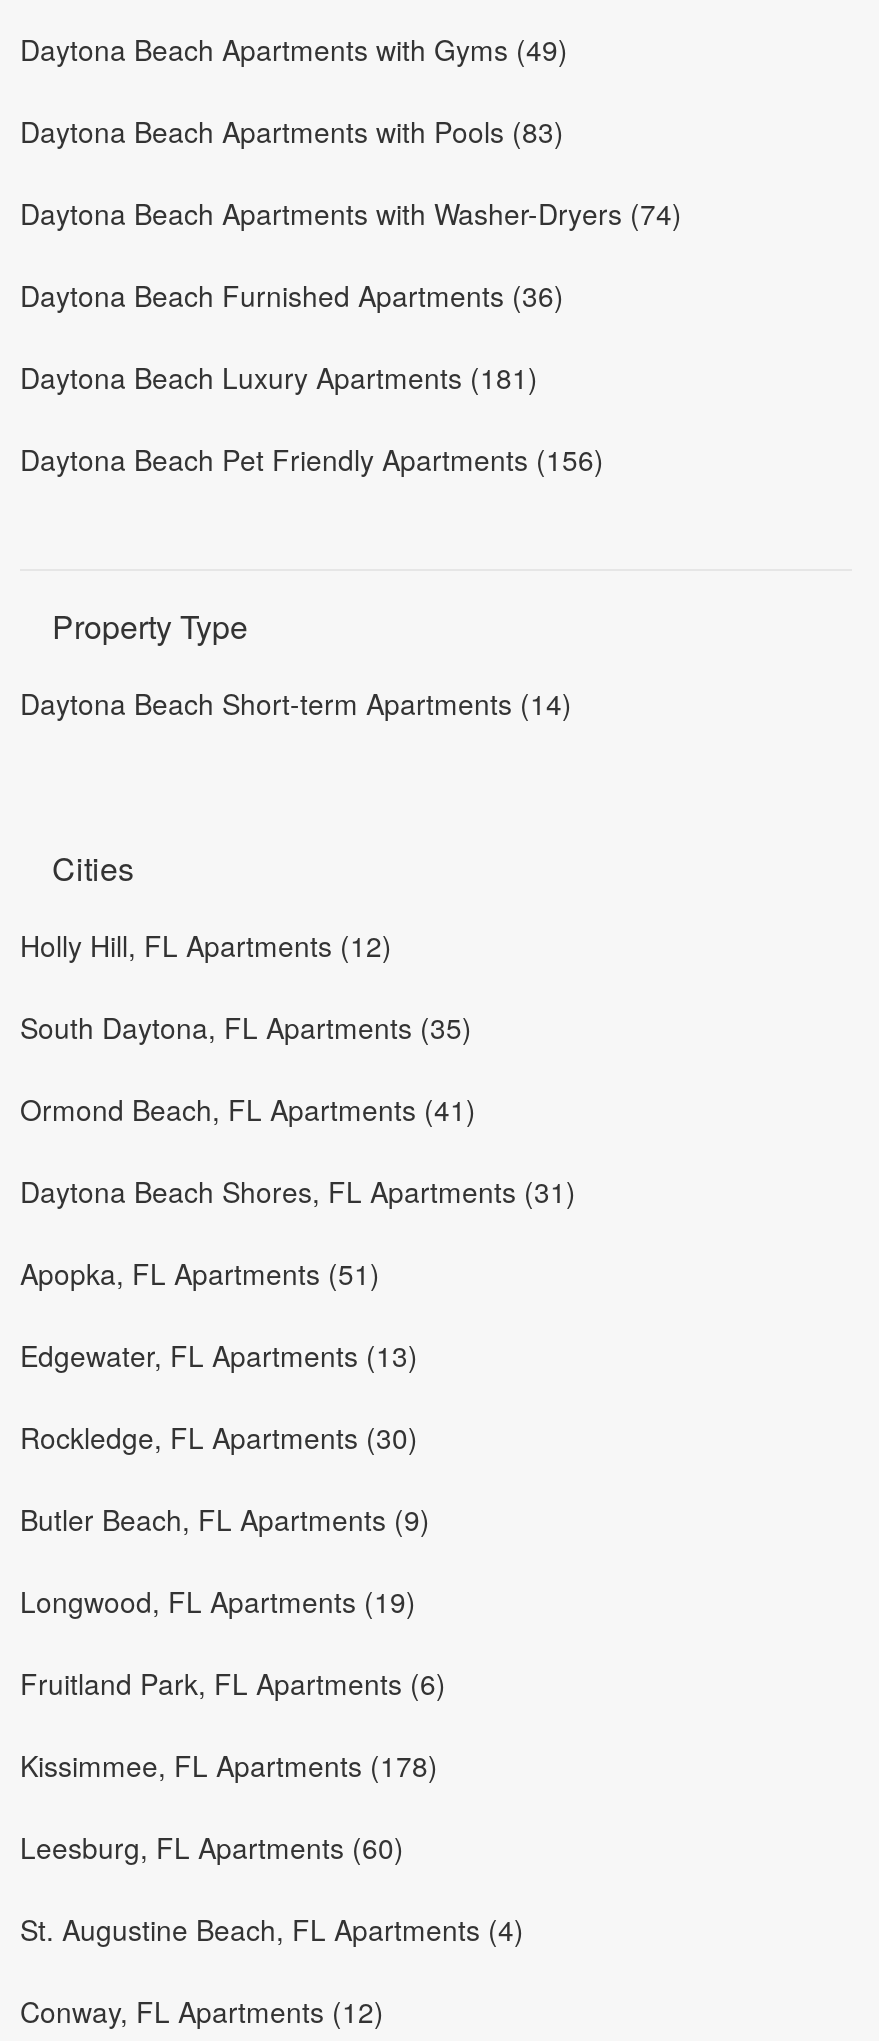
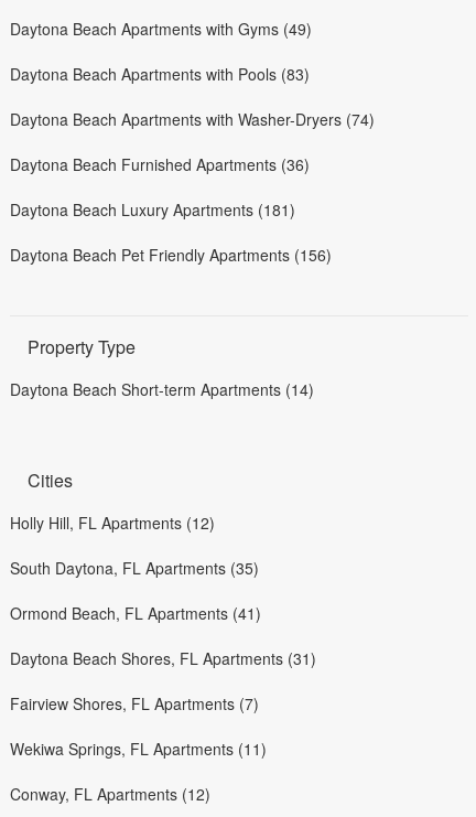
[20,1253,524,1949] Apopka, FL Apartments (51) | Edgewater, FL Apartments (13) | Rockledge, FL Apartments (30) | Butler Beach, FL Apartments (9) | Longwood, FL Apartments (19) | Fruitland Park, FL Apartments (6) | Kissimmee, FL Apartments (178) | Leesburg, FL Apartments (60) | St. Augustine Beach, FL Apartments (4) -> [10,693,267,760] Fairview Shores, FL Apartments (7) | Wekiwa Springs, FL Apartments (11)

